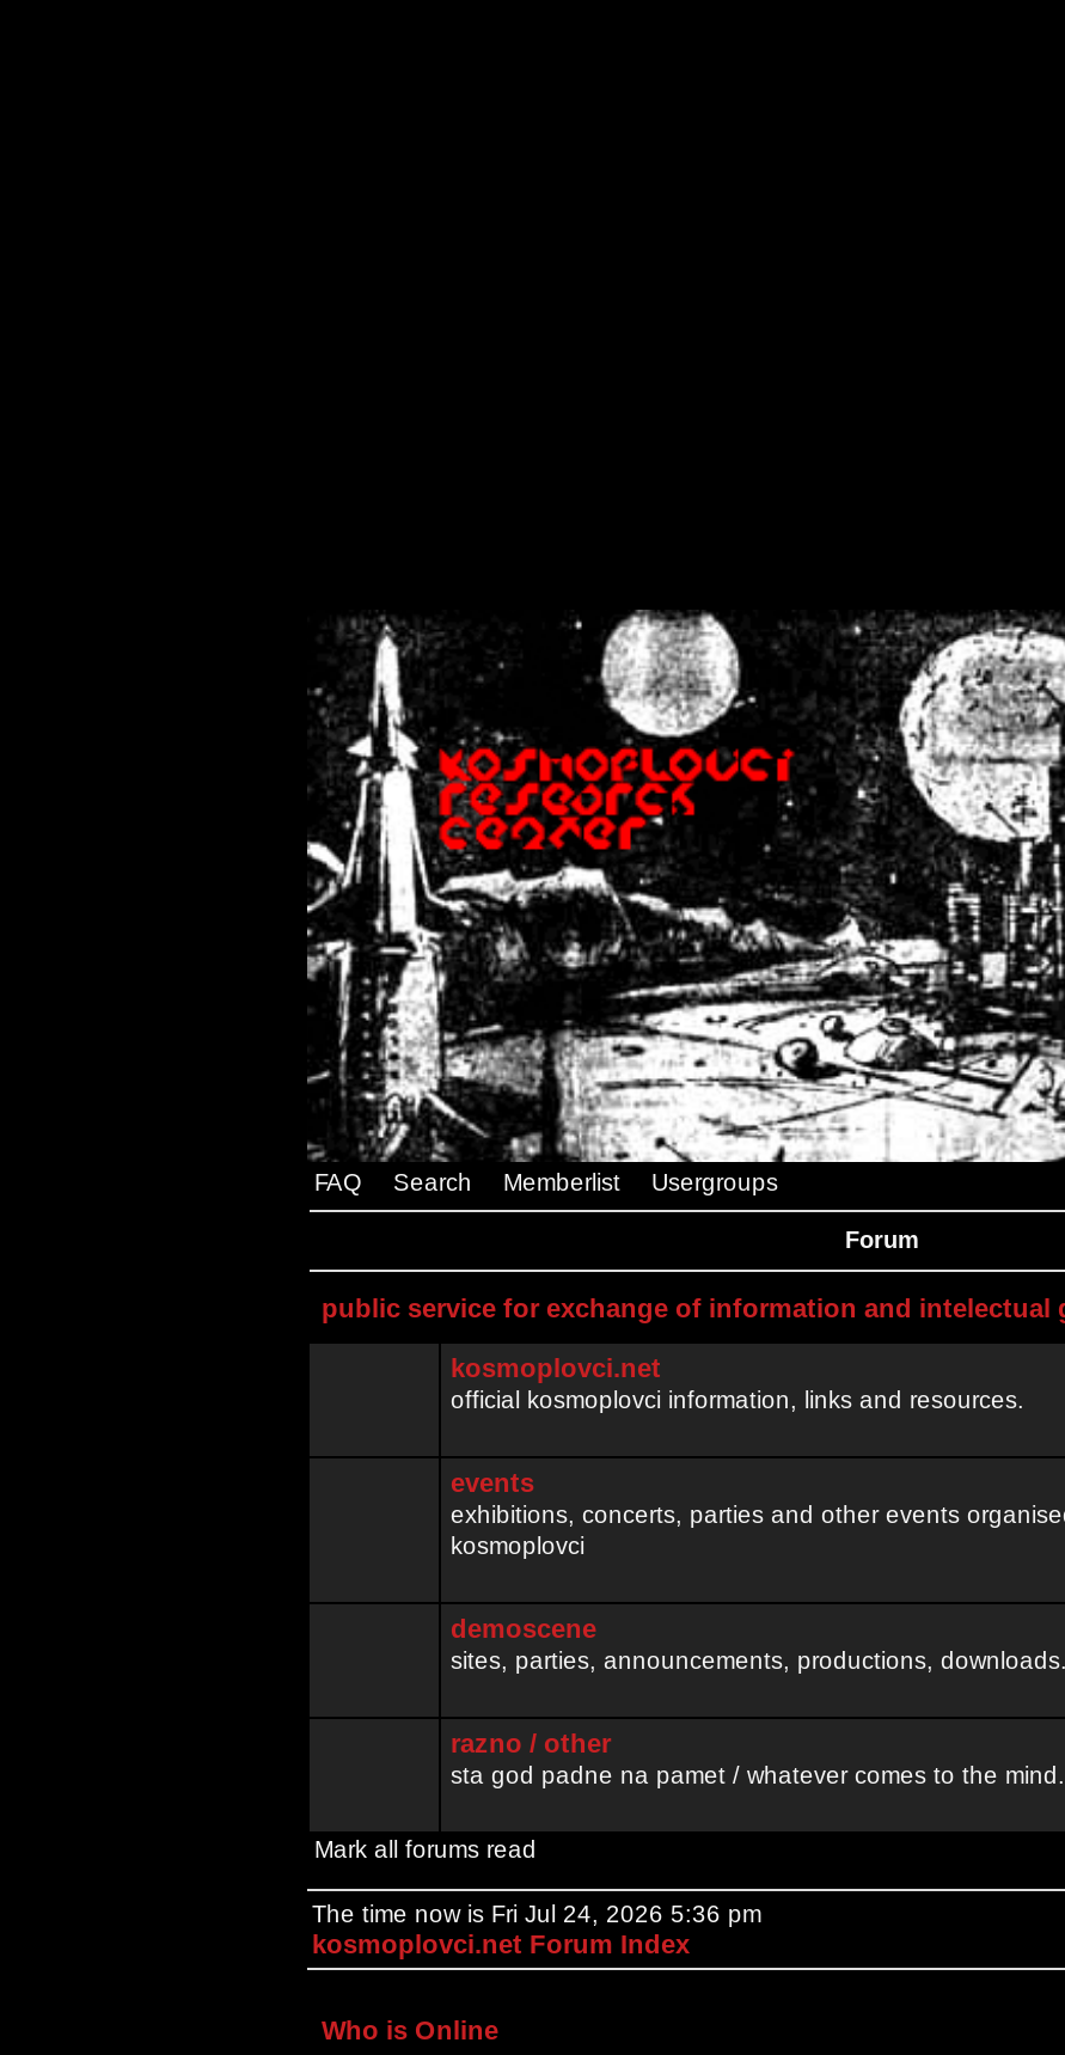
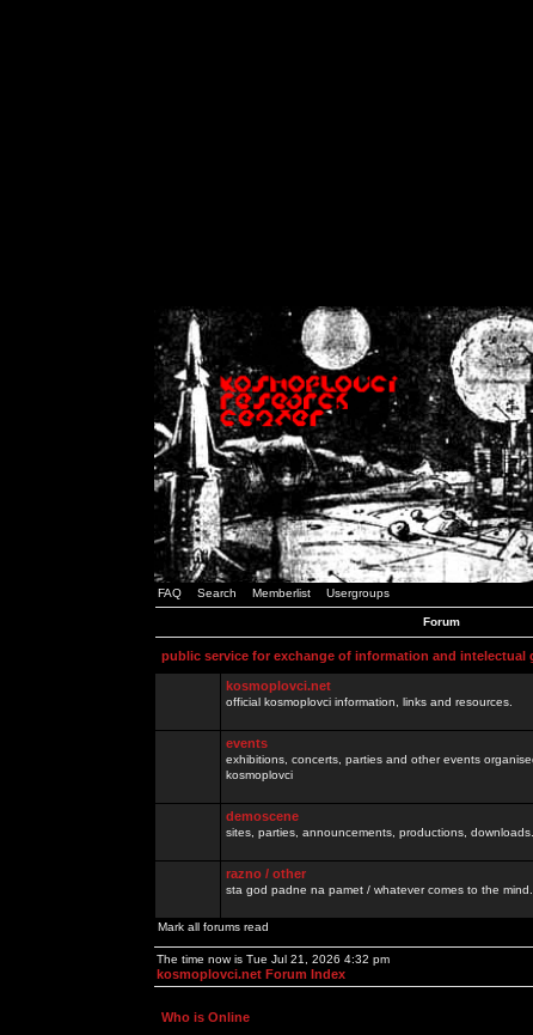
[312,1901,761,1927] The time now is Fri Jul 24, 2026 5:36 pm -> [157,952,390,966] The time now is Tue Jul 21, 2026 4:32 pm

